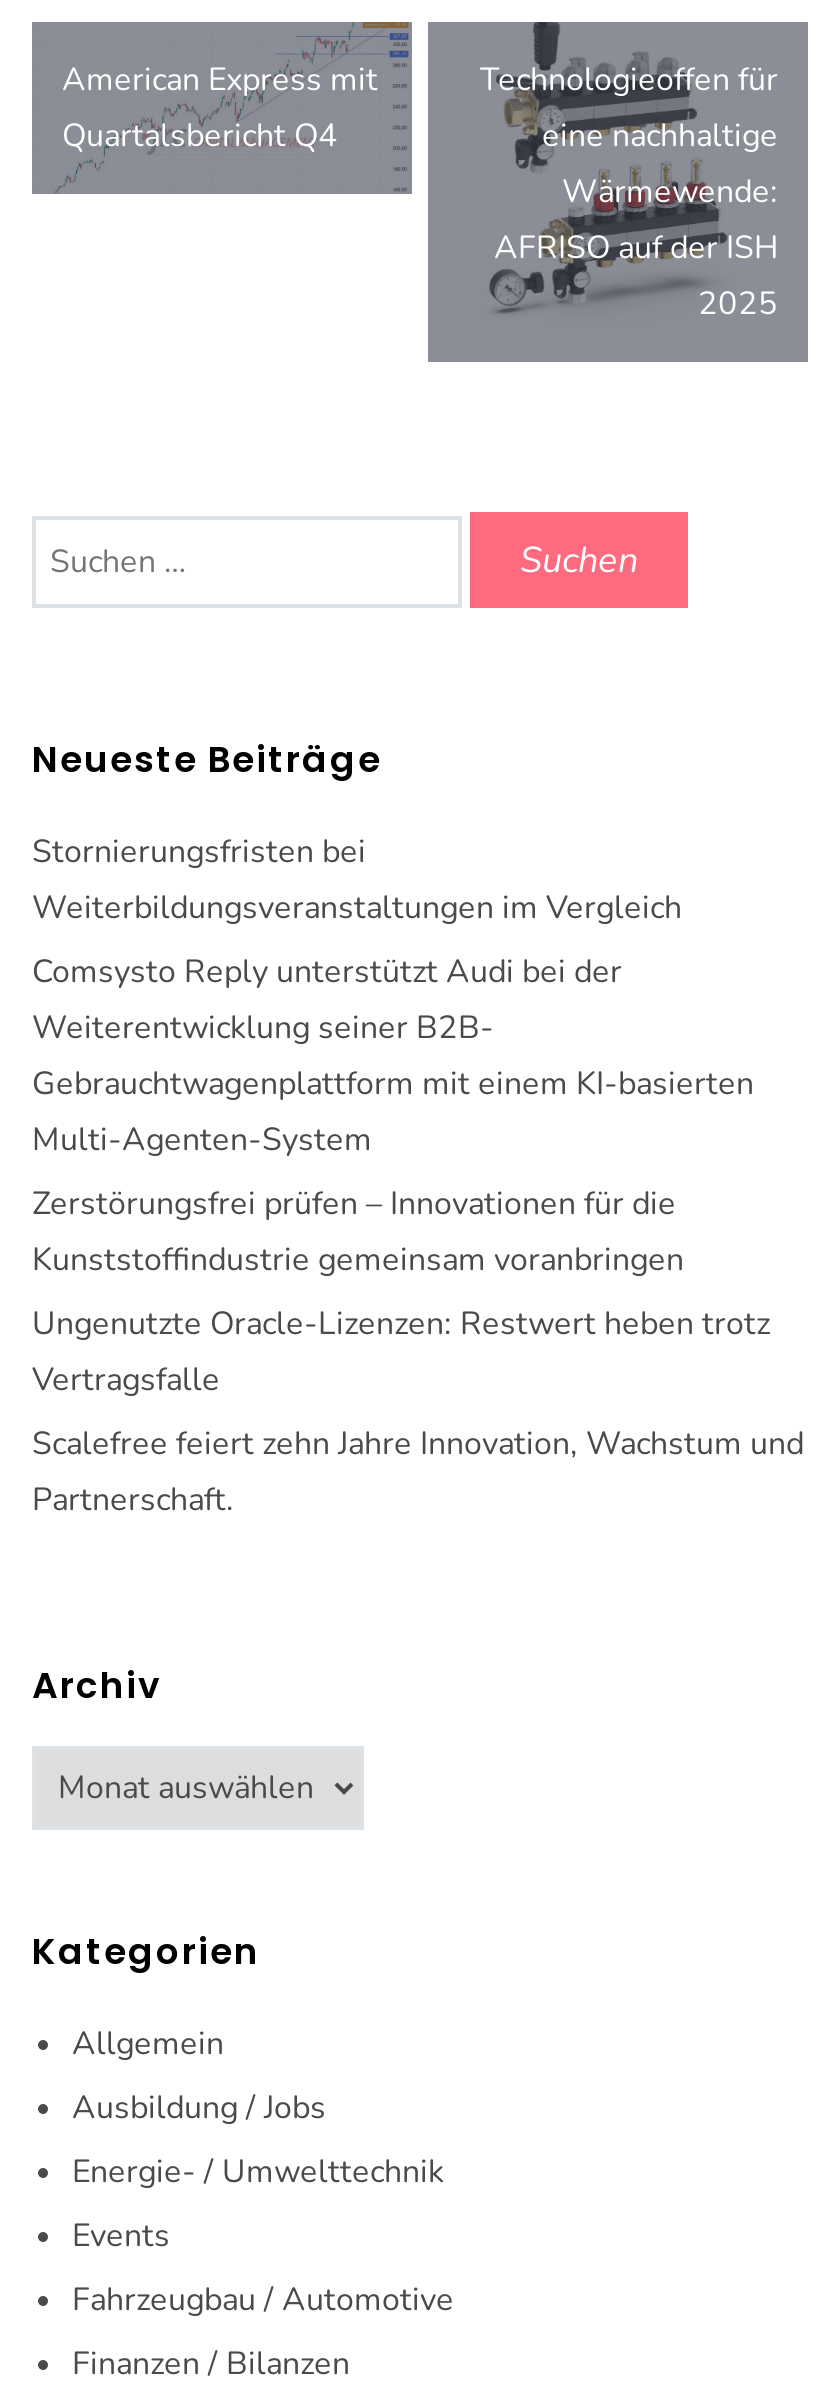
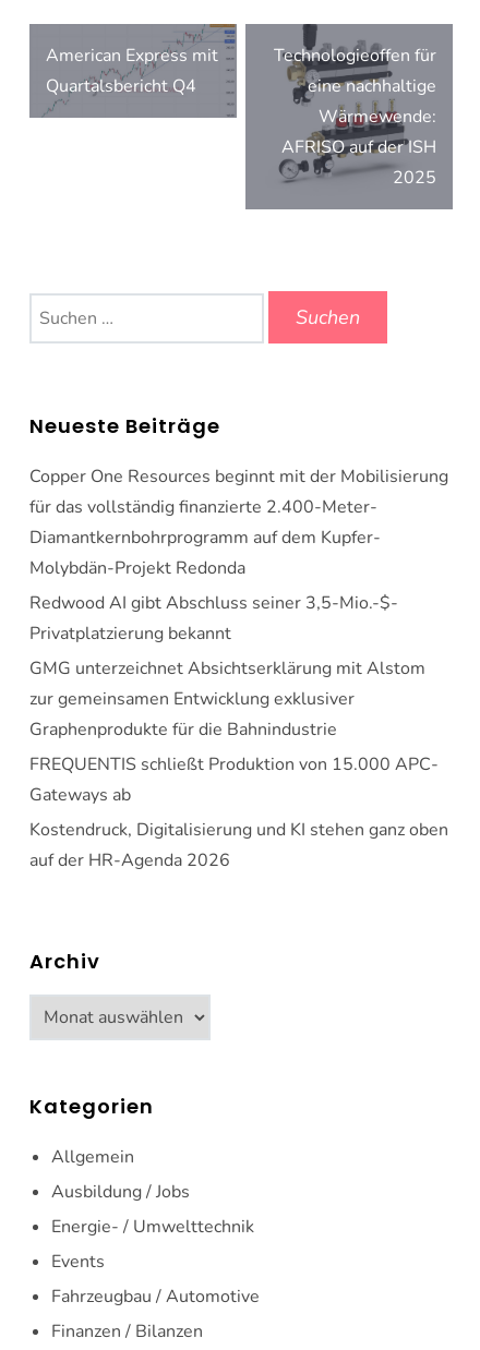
[32,831,682,931] Stornierungsfristen bei | Weiterbildungsveranstaltungen im Vergleich -> [29,465,448,581] Copper One Resources beginnt mit der Mobilisierung | für das vollständig finanzierte 2.400-Meter- | Diamantkernbohrprogramm auf dem Kupfer- | Molybdän-Projekt Redonda
[32,951,754,1163] Comsysto Reply unterstützt Audi bei der | Weiterentwicklung seiner B2B- | Gebrauchtwagenplattform mit einem KI-basierten | Multi-Agenten-System -> [29,591,398,646] Redwood AI gibt Abschluss seiner 3,5-Mio.-$- | Privatplatzierung bekannt
[32,1183,684,1283] Zerstörungsfrei prüfen – Innovationen für die | Kunststoffindustrie gemeinsam voranbringen -> [29,657,425,742] GMG unterzeichnet Absichtserklärung mit Alstom | zur gemeinsamen Entwicklung exklusiver | Graphenprodukte für die Bahnindustrie
[32,1303,770,1403] Ungenutzte Oracle-Lizenzen: Restwert heben trotz | Vertragsfalle -> [29,753,439,807] FREQUENTIS schließt Produktion von 15.000 APC- | Gateways ab
[32,1423,804,1523] Scalefree feiert zehn Jahre Innovation, Wachstum und | Partnerschaft. -> [29,818,448,873] Kostendruck, Digitalisierung und KI stehen ganz oben | auf der HR-Agenda 2026

